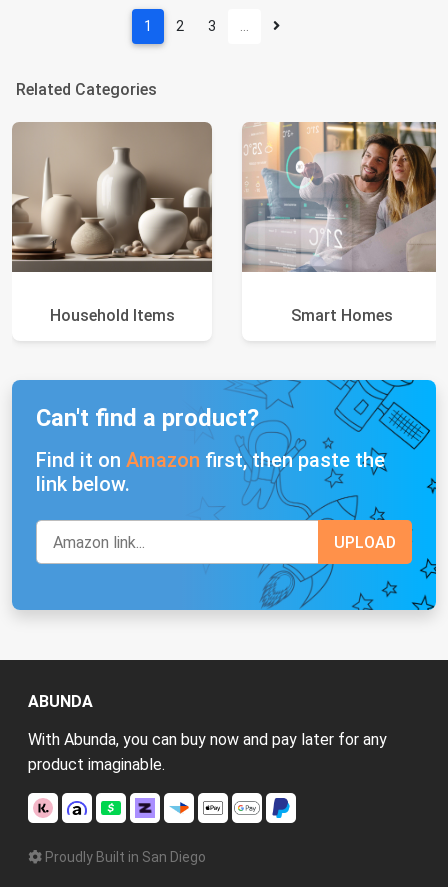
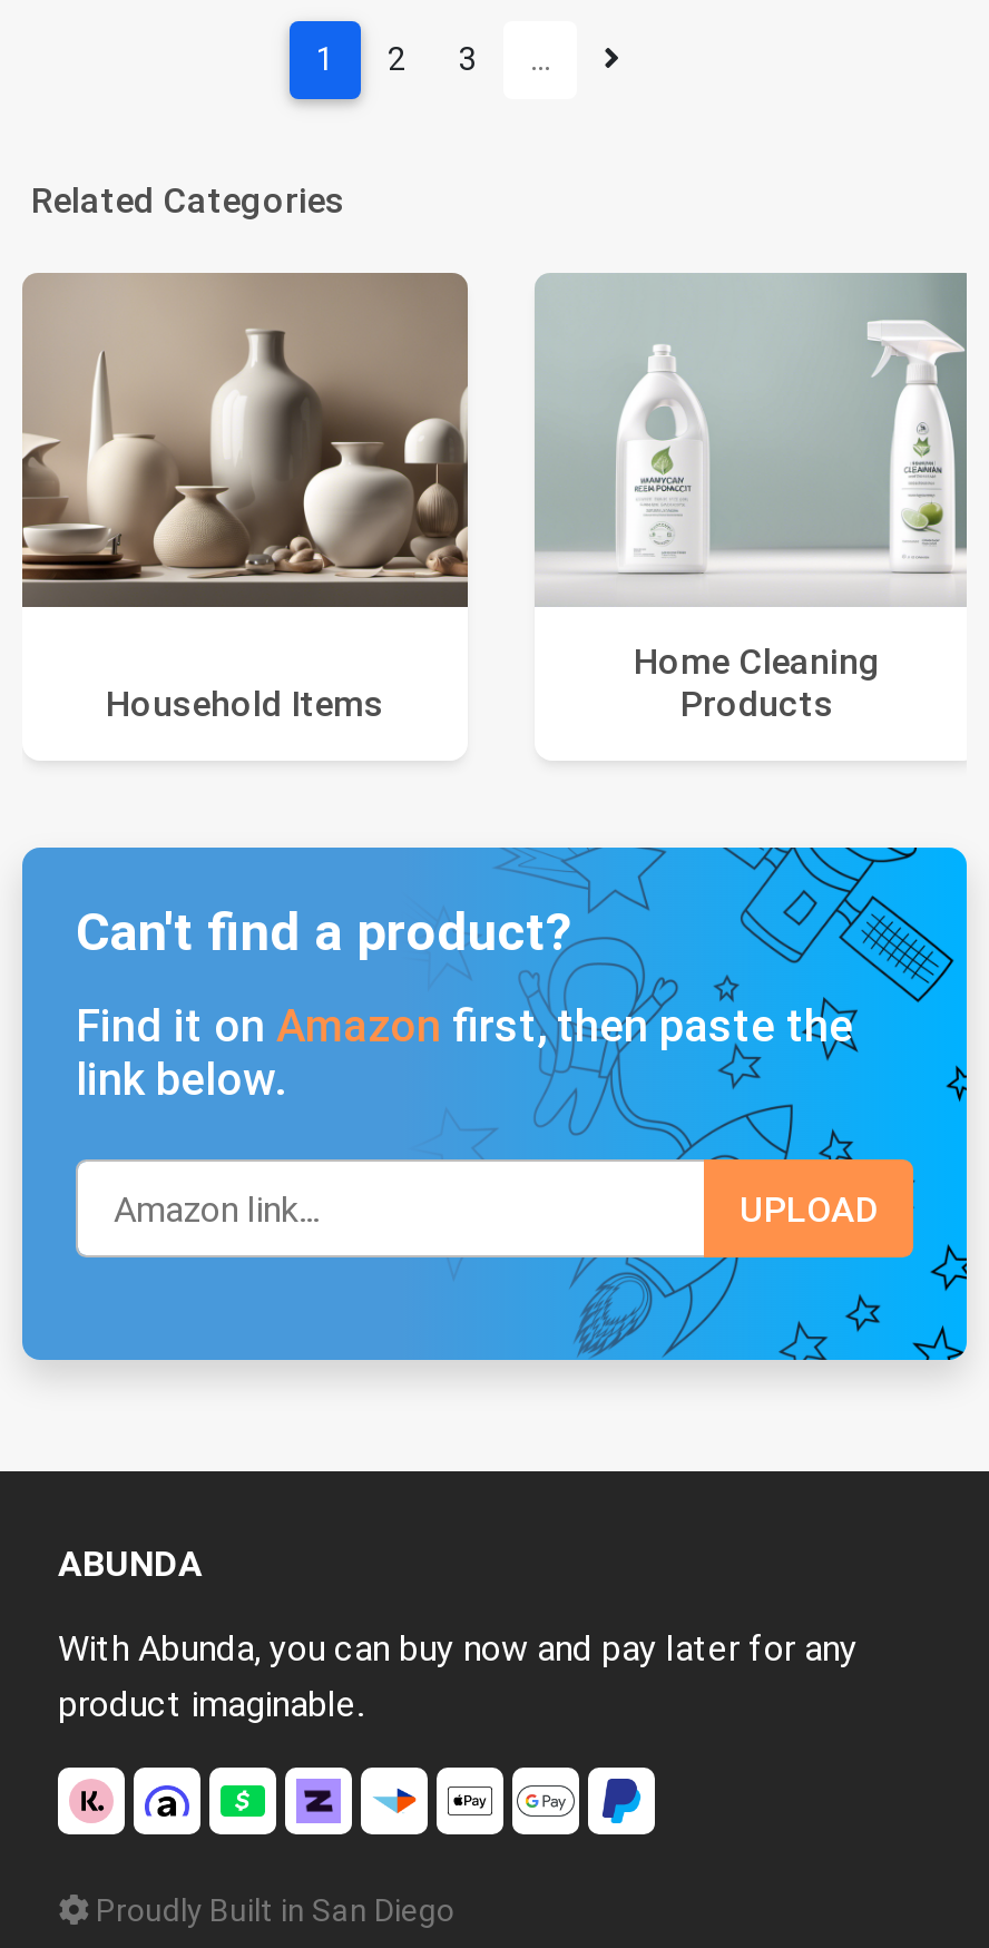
[242,122,437,325] [image] | Smart Homes -> [537,273,967,725] [image] | Home Cleaning | Products

